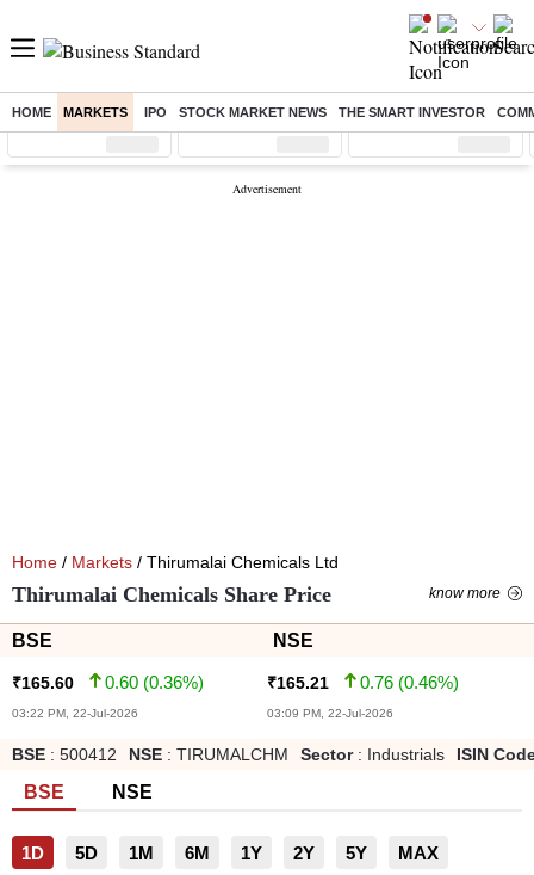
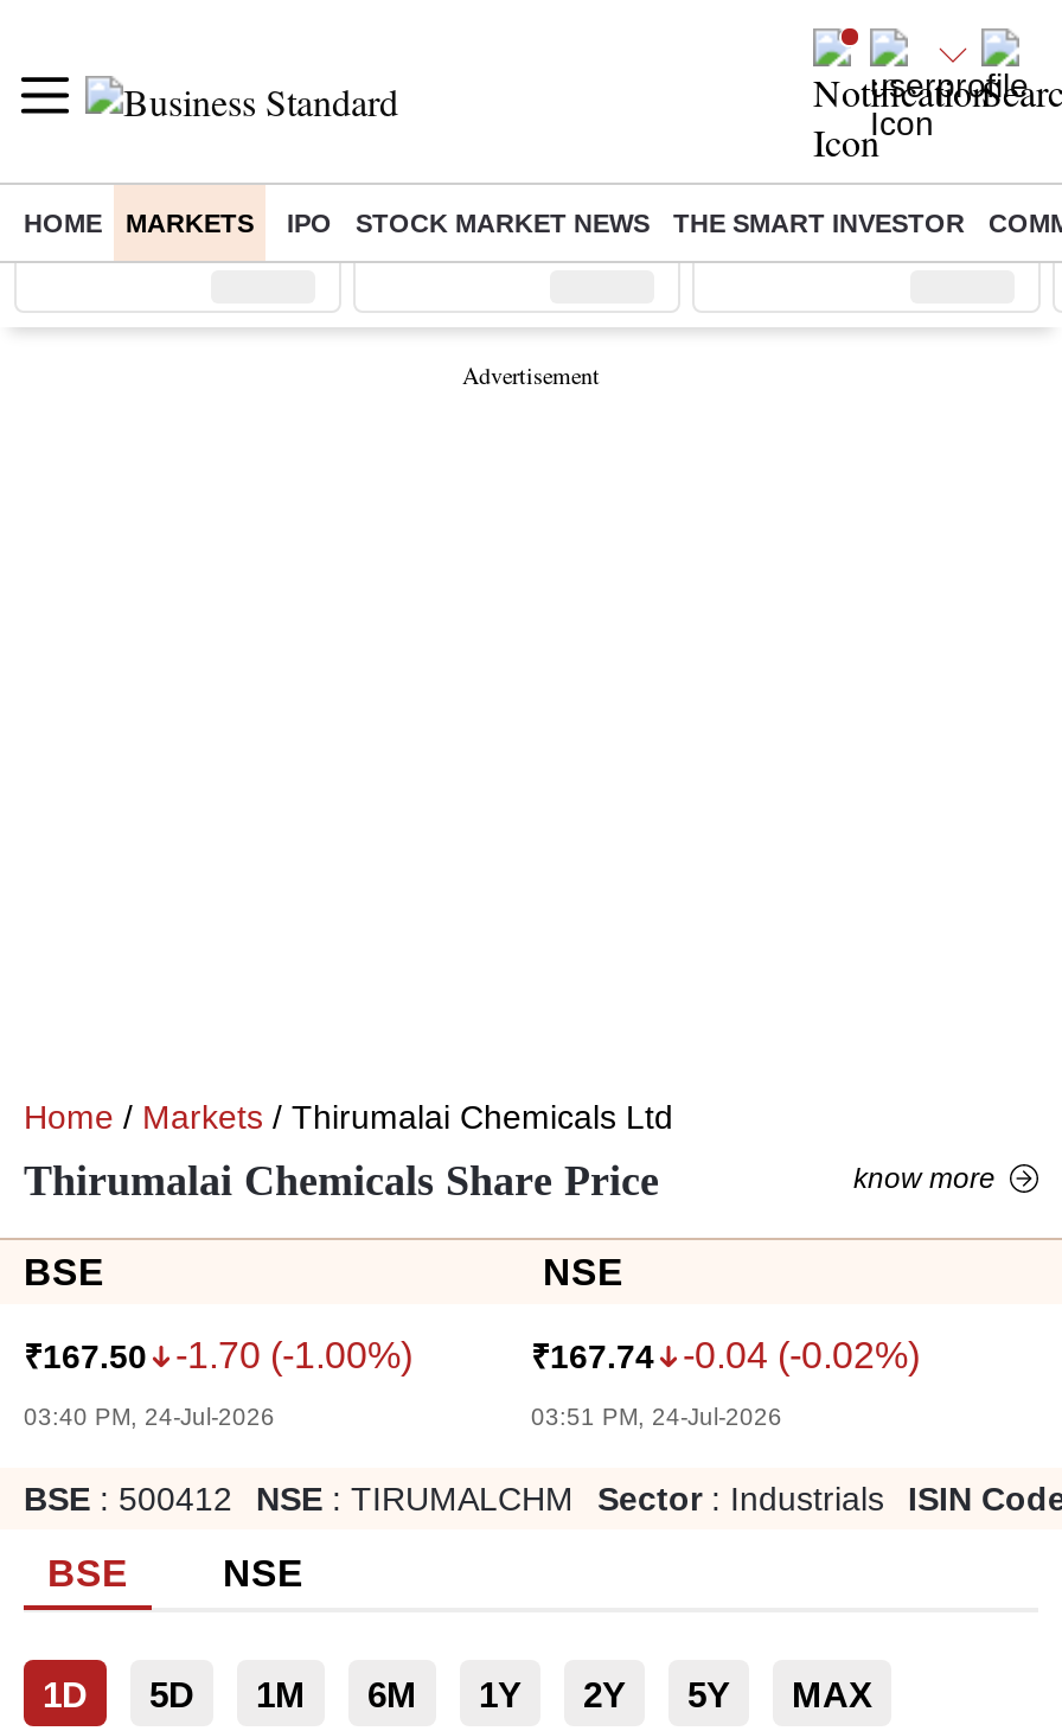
[12,673,74,692] ₹165.60 -> [24,1337,147,1375] ₹167.50
[105,672,204,692] 0.60 (0.36%) -> [175,1334,412,1374] -1.70 (-1.00%)
[267,673,329,692] ₹165.21 -> [531,1337,654,1375] ₹167.74
[360,672,459,692] 0.76 (0.46%) -> [683,1334,920,1374] -0.04 (-0.02%)
[12,707,138,720] 03:22 PM, 22-Jul-2026 -> [24,1404,275,1430] 03:40 PM, 24-Jul-2026
[267,707,393,720] 03:09 PM, 22-Jul-2026 -> [531,1404,782,1430] 03:51 PM, 24-Jul-2026

